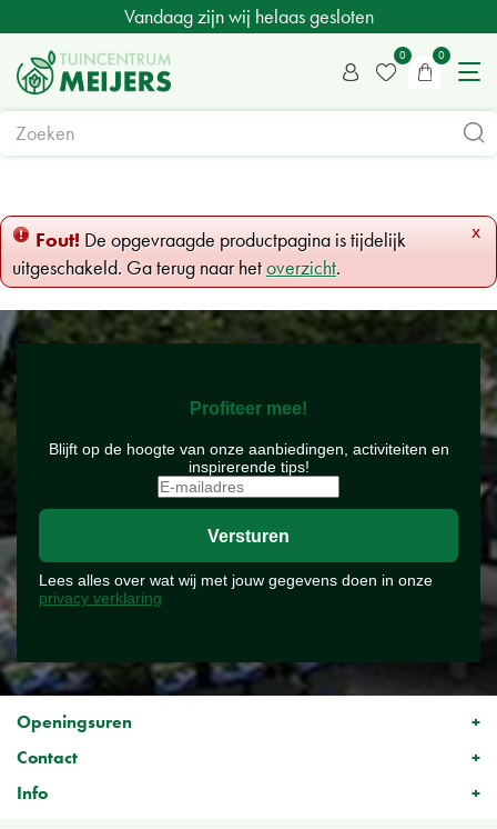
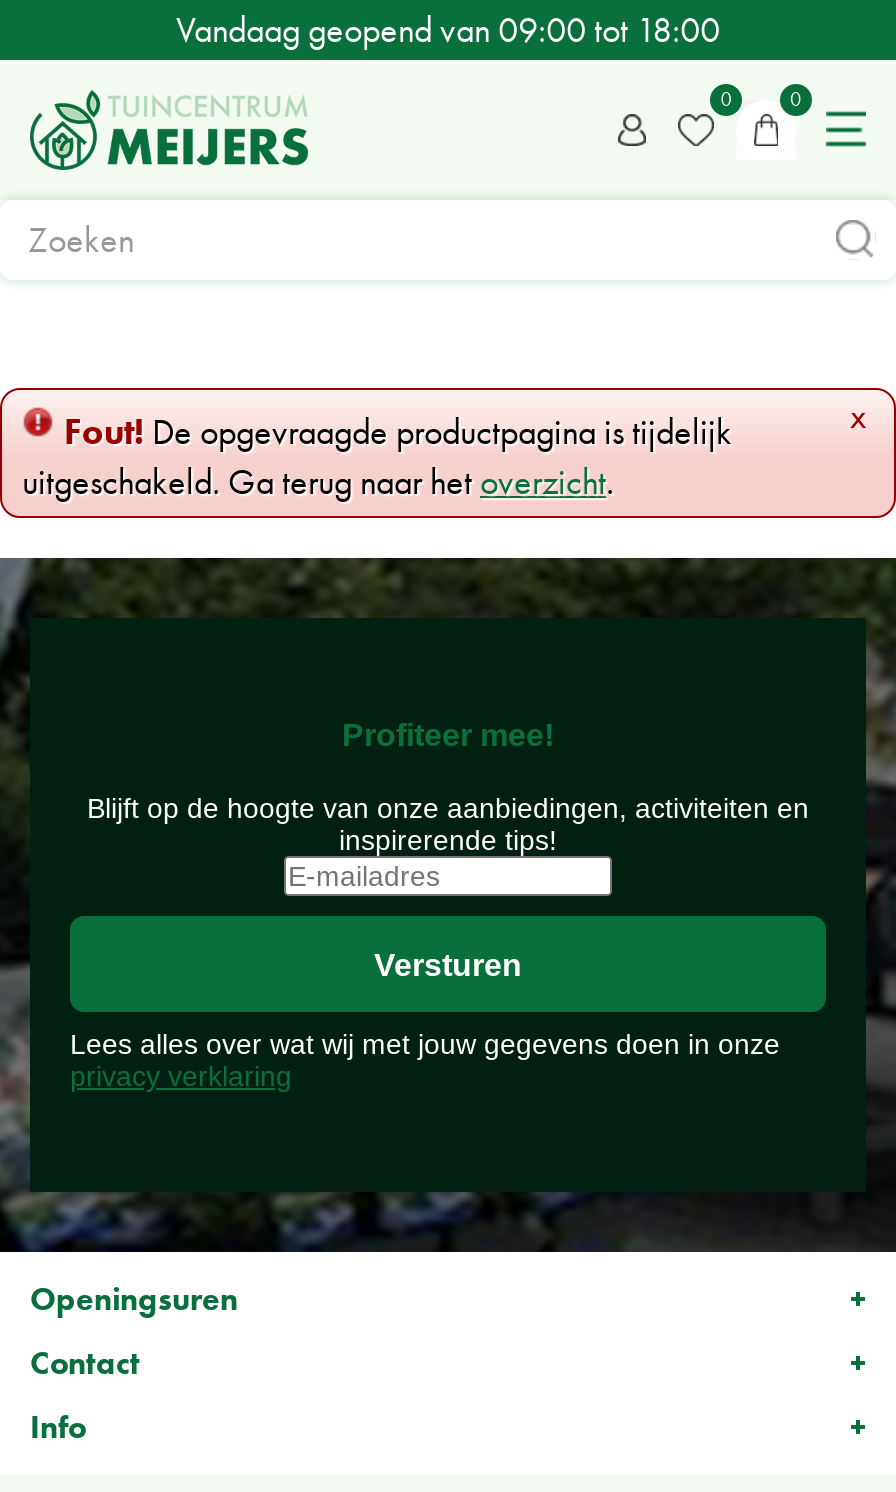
[124,3,373,29] Vandaag zijn wij helaas gesloten -> [176,6,720,52] Vandaag geopend van 09:00 tot 18:00

